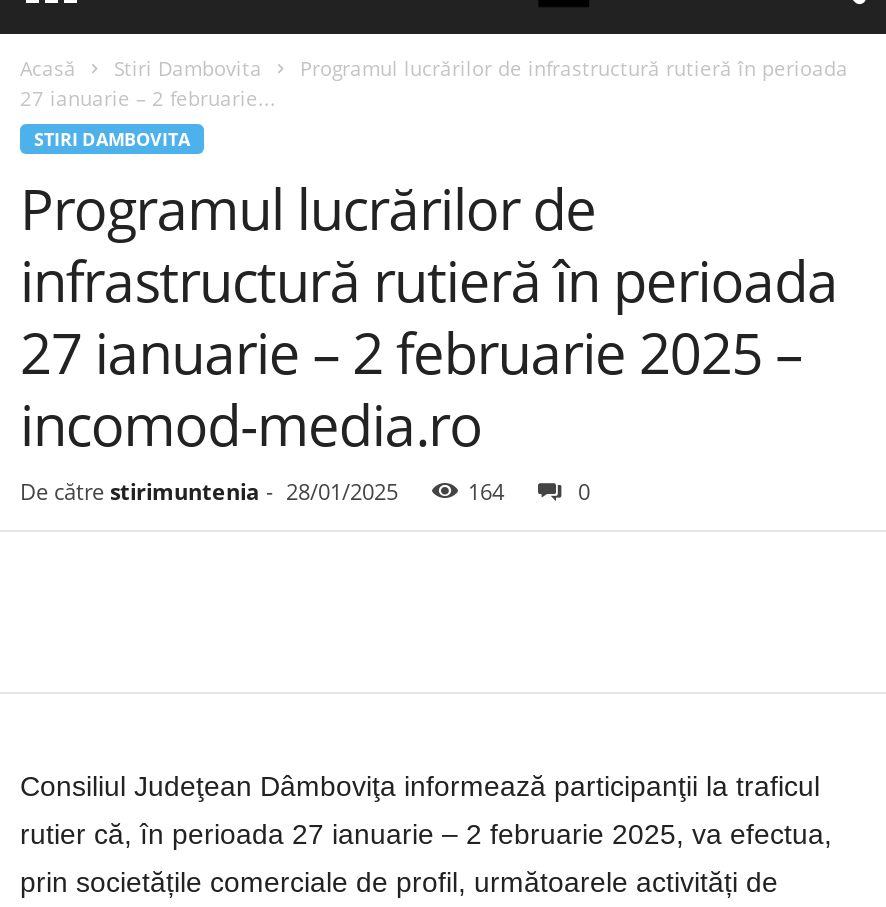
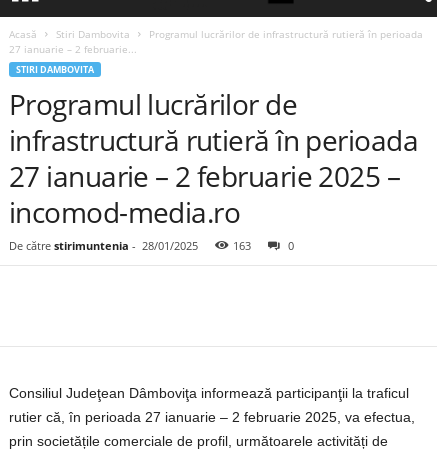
[468,476,504,506] 164 -> [233,238,251,253] 163

